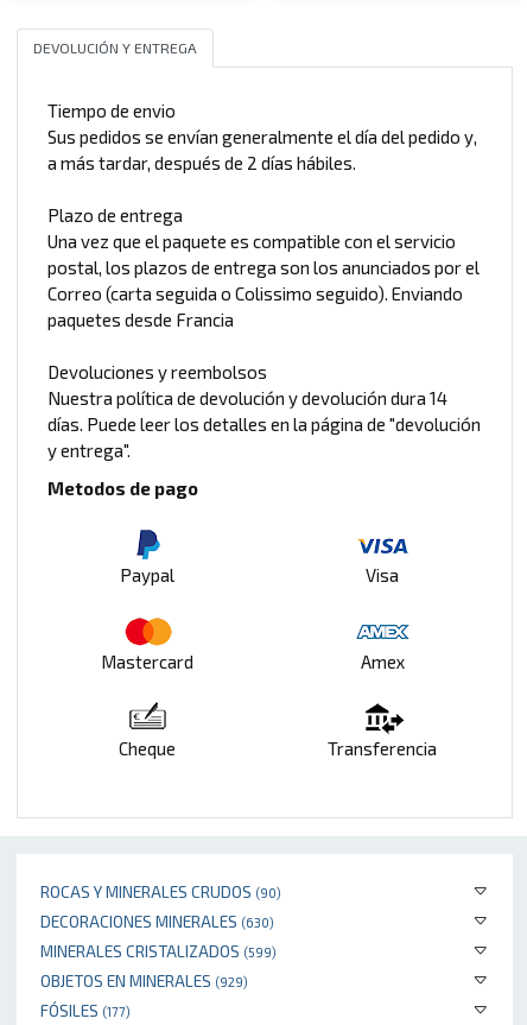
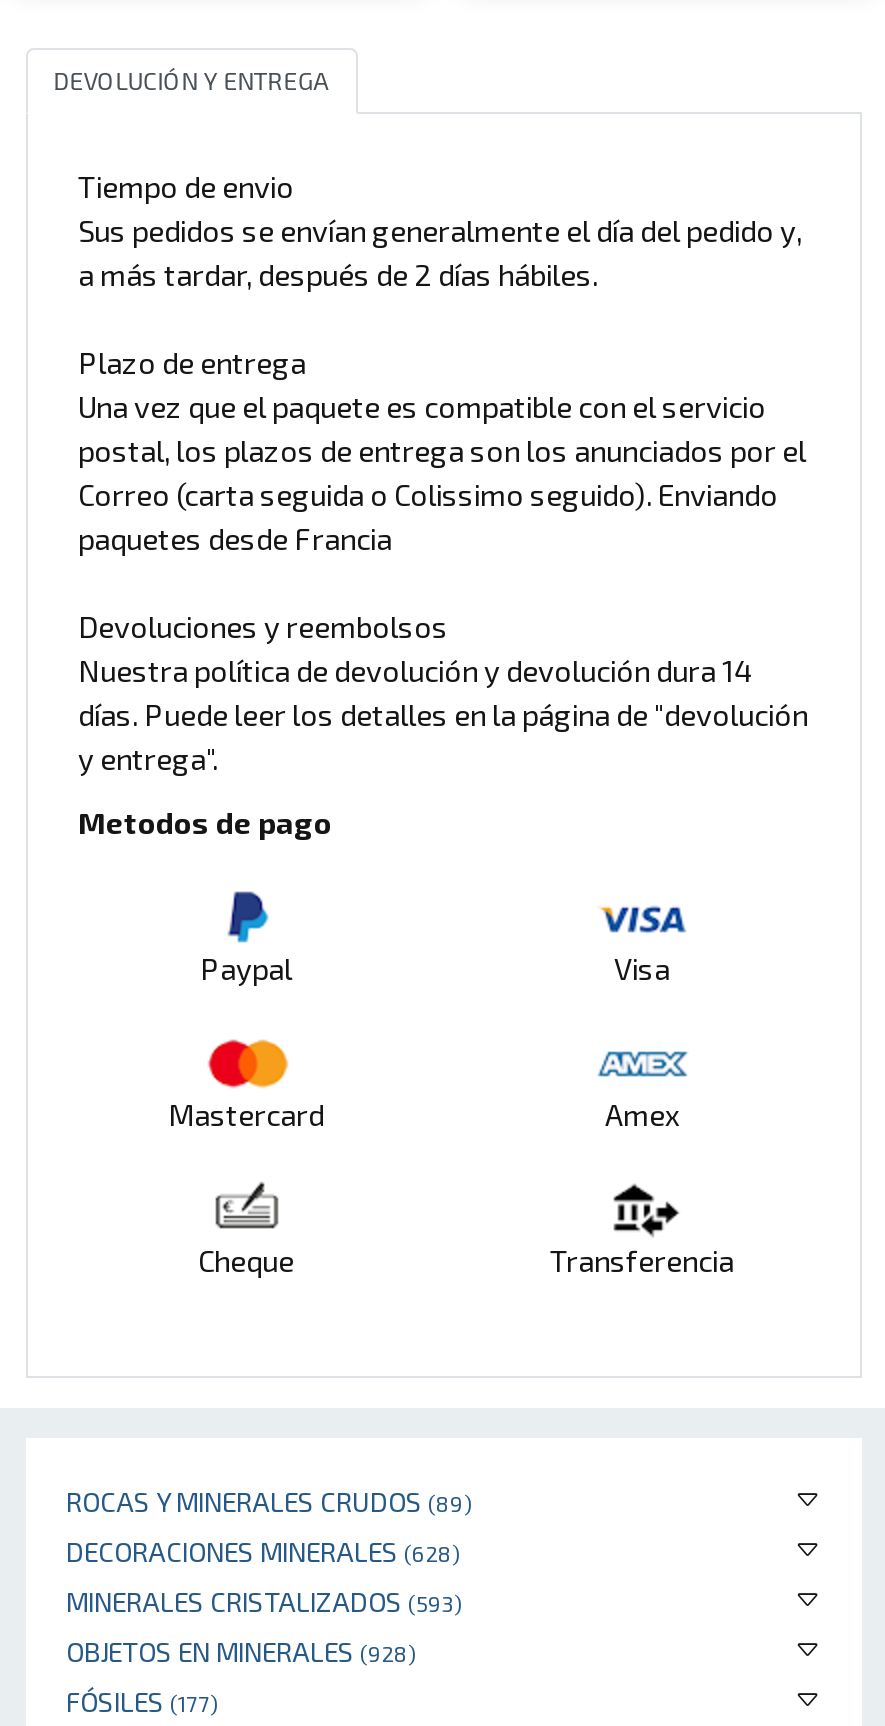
[40,881,281,901] ROCAS Y MINERALES CRUDOS (90) -> [66,1483,472,1517] ROCAS Y MINERALES CRUDOS (89)
[40,910,274,931] DECORACIONES MINERALES (630) -> [66,1533,460,1567] DECORACIONES MINERALES (628)
[40,940,277,960] MINERALES CRISTALIZADOS (599) -> [66,1583,462,1617] MINERALES CRISTALIZADOS (593)
[40,970,248,990] OBJETOS EN MINERALES (929) -> [66,1633,416,1667] OBJETOS EN MINERALES (928)

